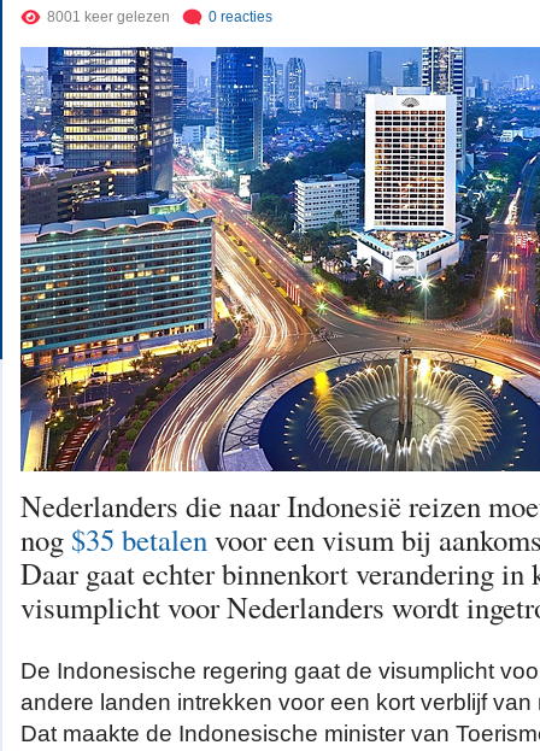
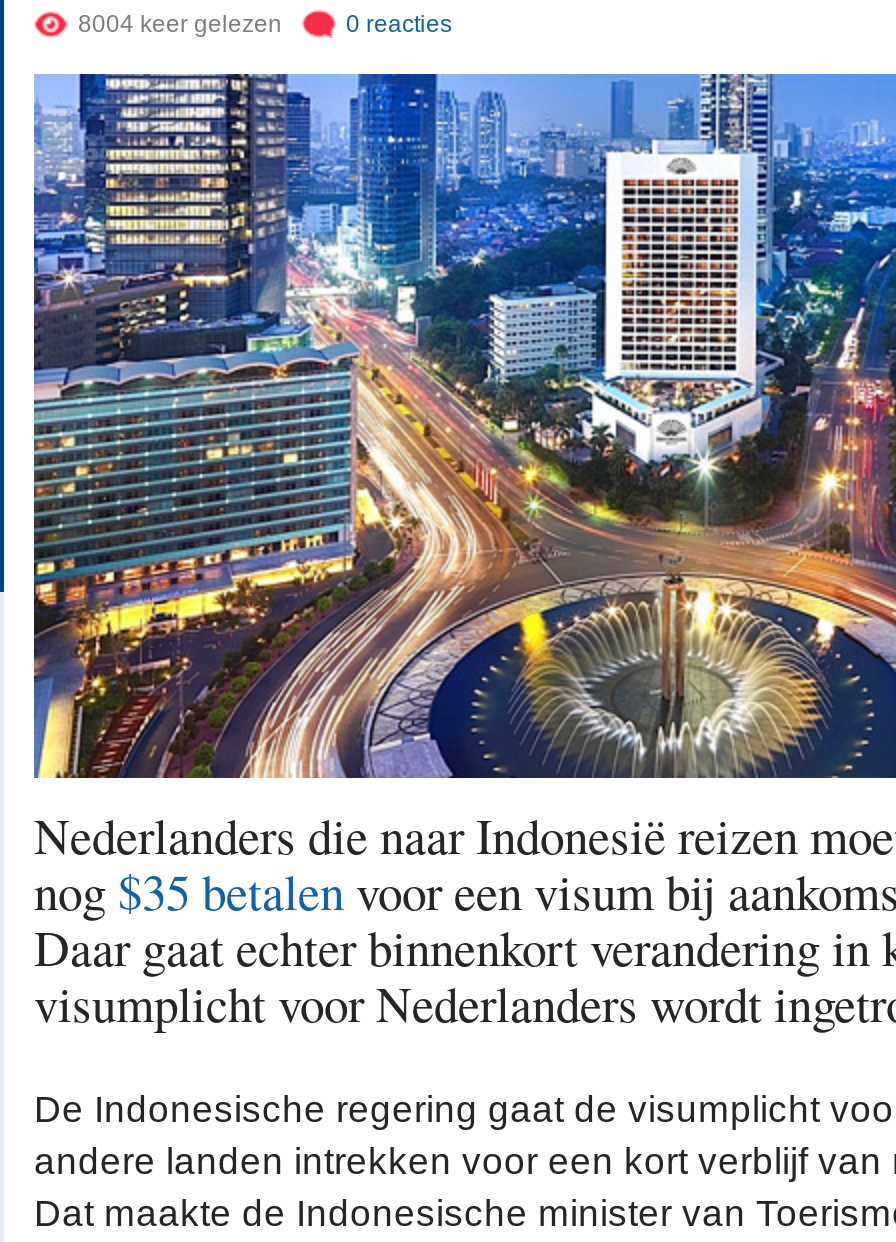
[47,8,170,25] 8001 keer gelezen -> [78,10,282,38] 8004 keer gelezen

